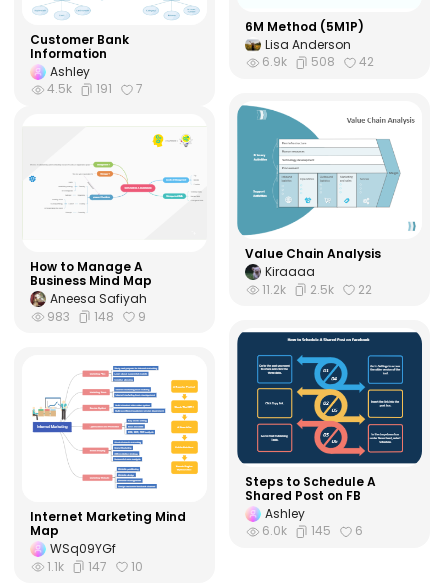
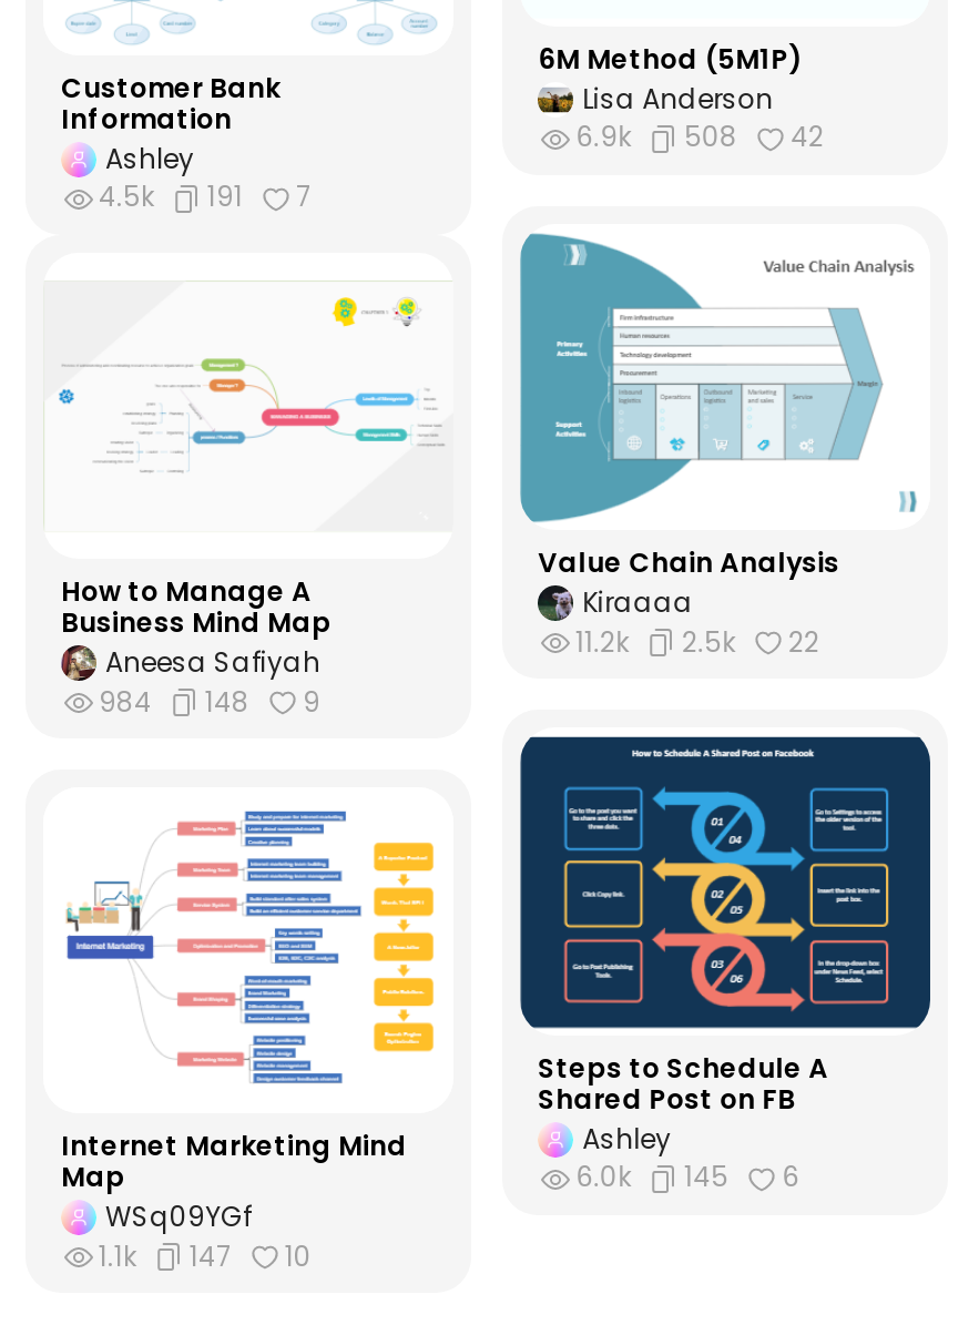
[47,308,146,325] 983 148 9 -> [99,682,320,720] 984 148 9

